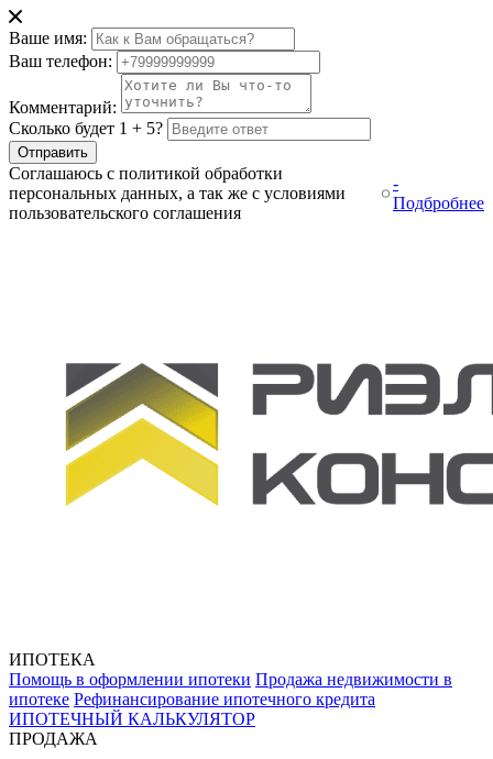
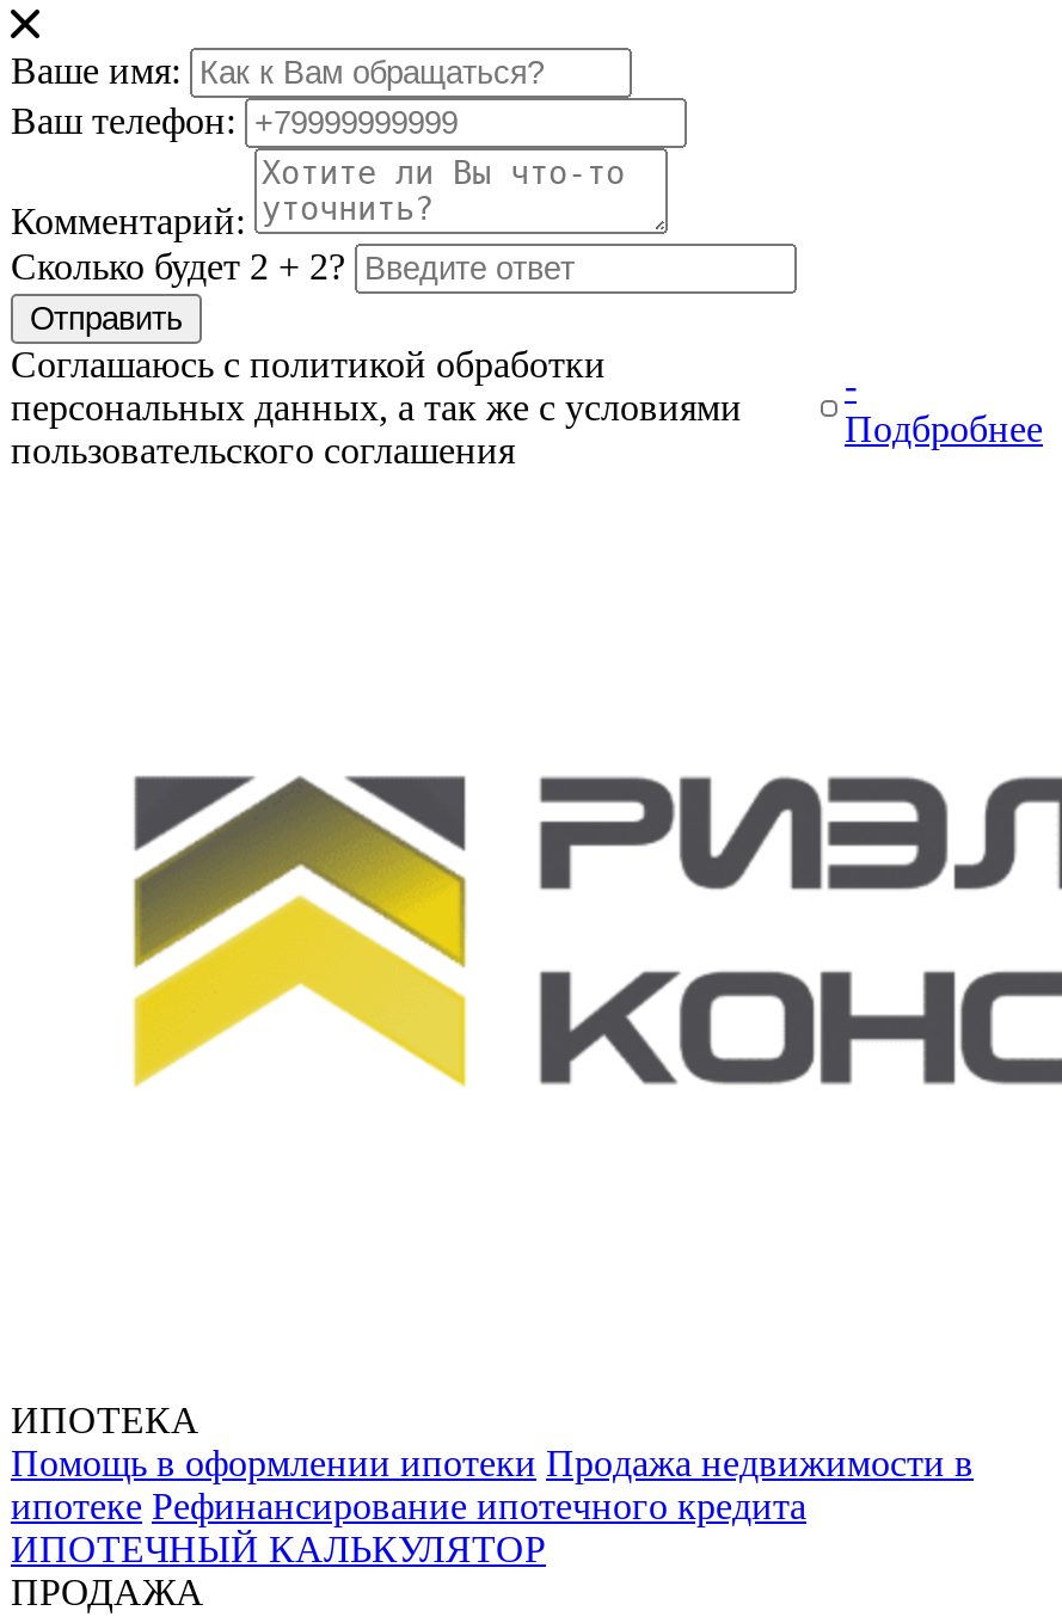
[9,119,163,137] Сколько будет 1 + 5? -> [11,246,345,287] Сколько будет 2 + 2?

